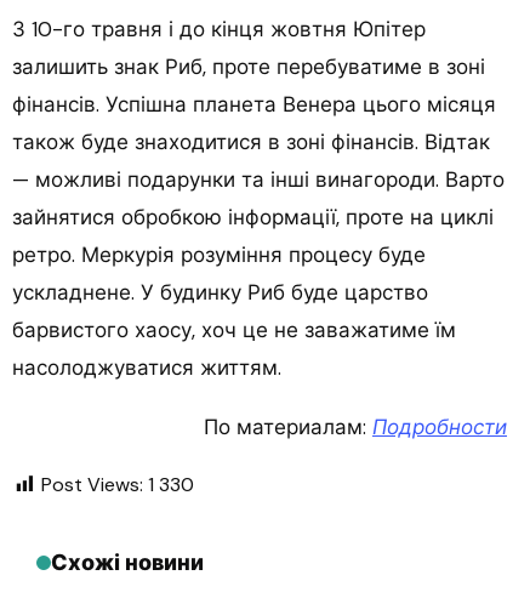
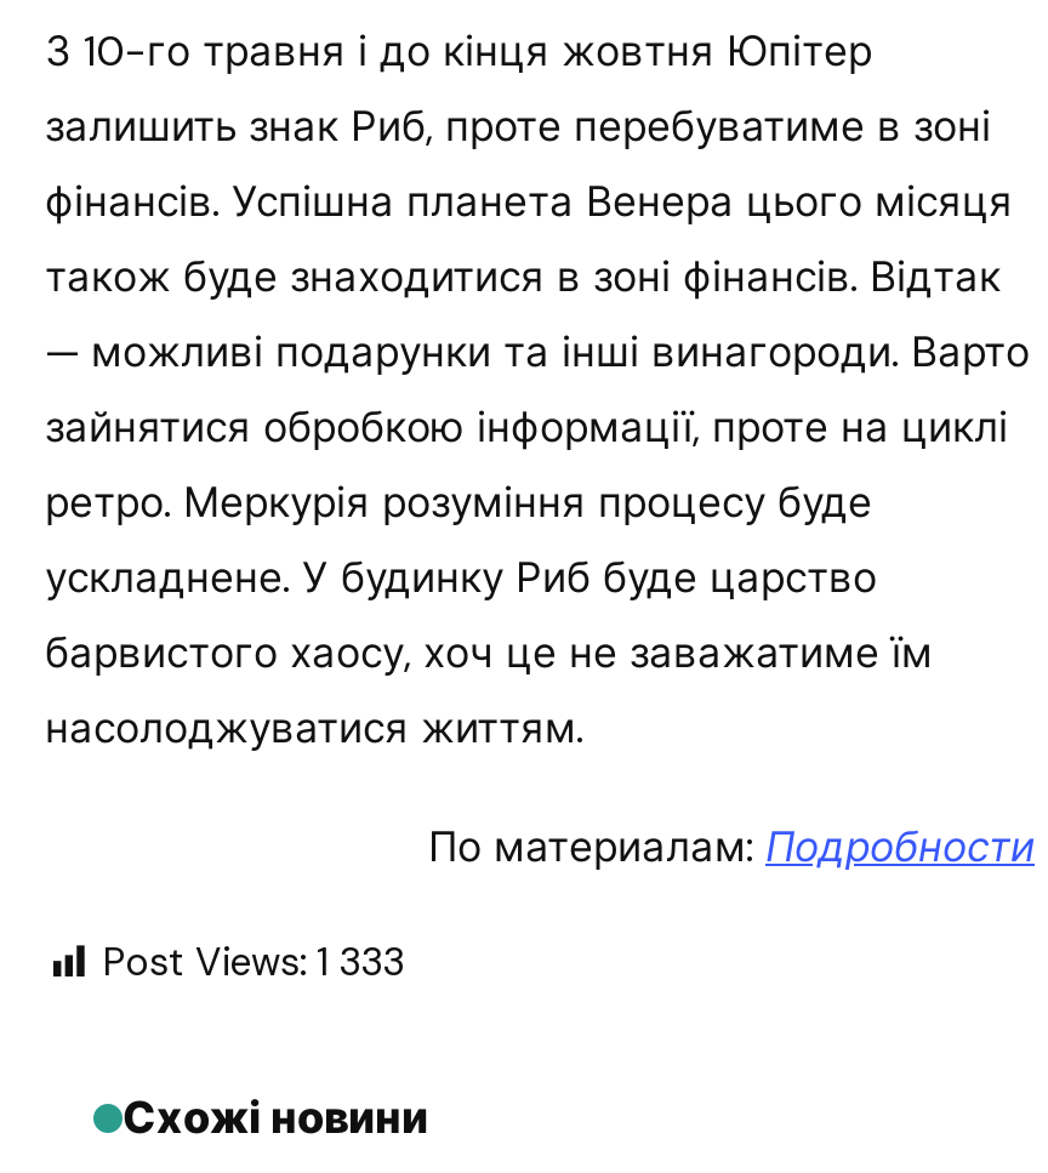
[41,471,194,497] Post Views: 1 330 -> [103,935,404,986] Post Views: 1 333

